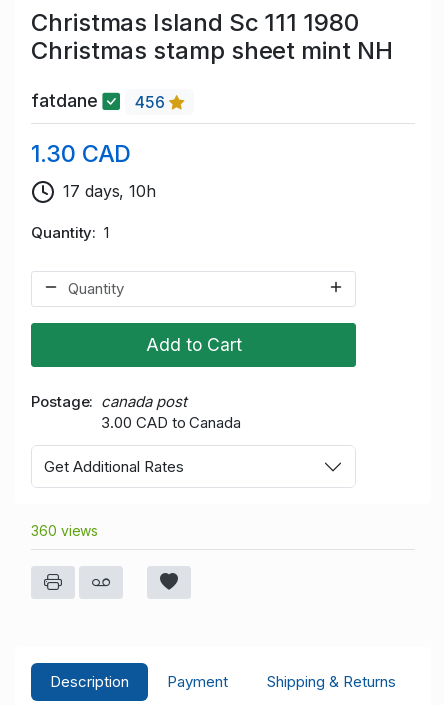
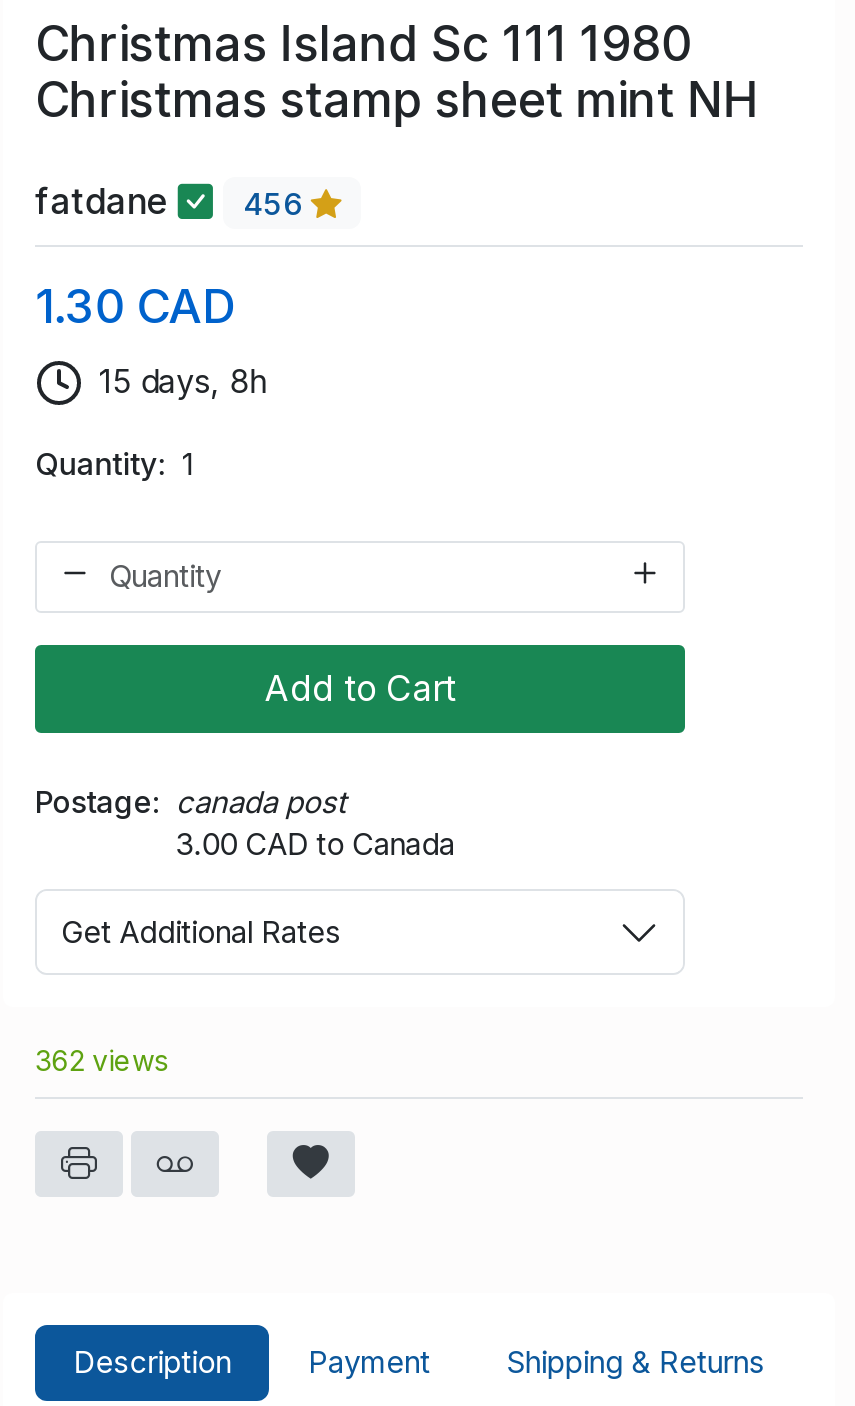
[63,181,156,201] 17 days, 10h -> [99,361,269,401] 15 days, 8h
[31,522,98,539] 360 views -> [35,1043,168,1077] 362 views

